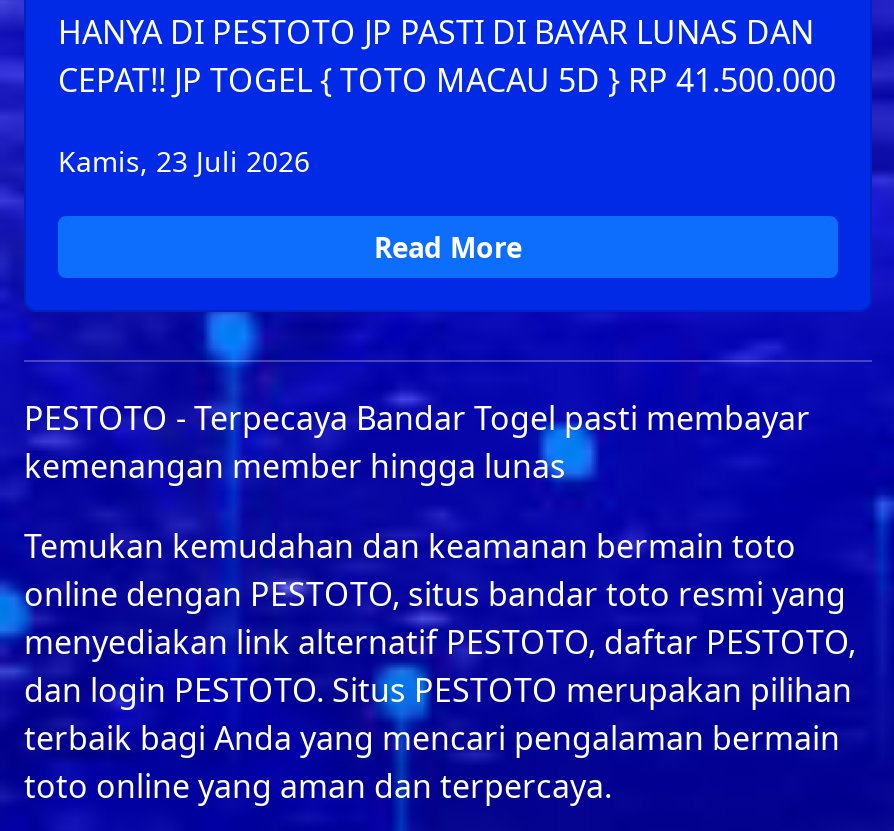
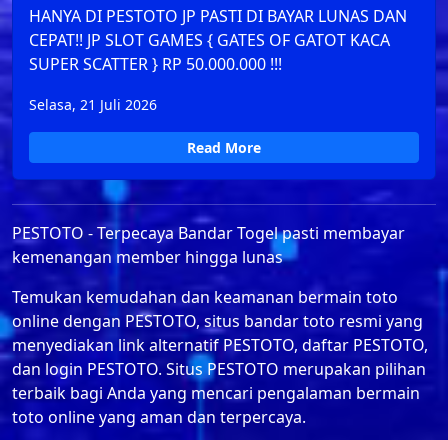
[58,57,836,101] CEPAT!! JP TOGEL { TOTO MACAU 5D } RP 41.500.000 -> [29,29,390,75] CEPAT!! JP SLOT GAMES { GATES OF GATOT KACA | SUPER SCATTER } RP 50.000.000 !!!
[58,141,310,179] Kamis, 23 Juli 2026 -> [29,95,157,114] Selasa, 21 Juli 2026

